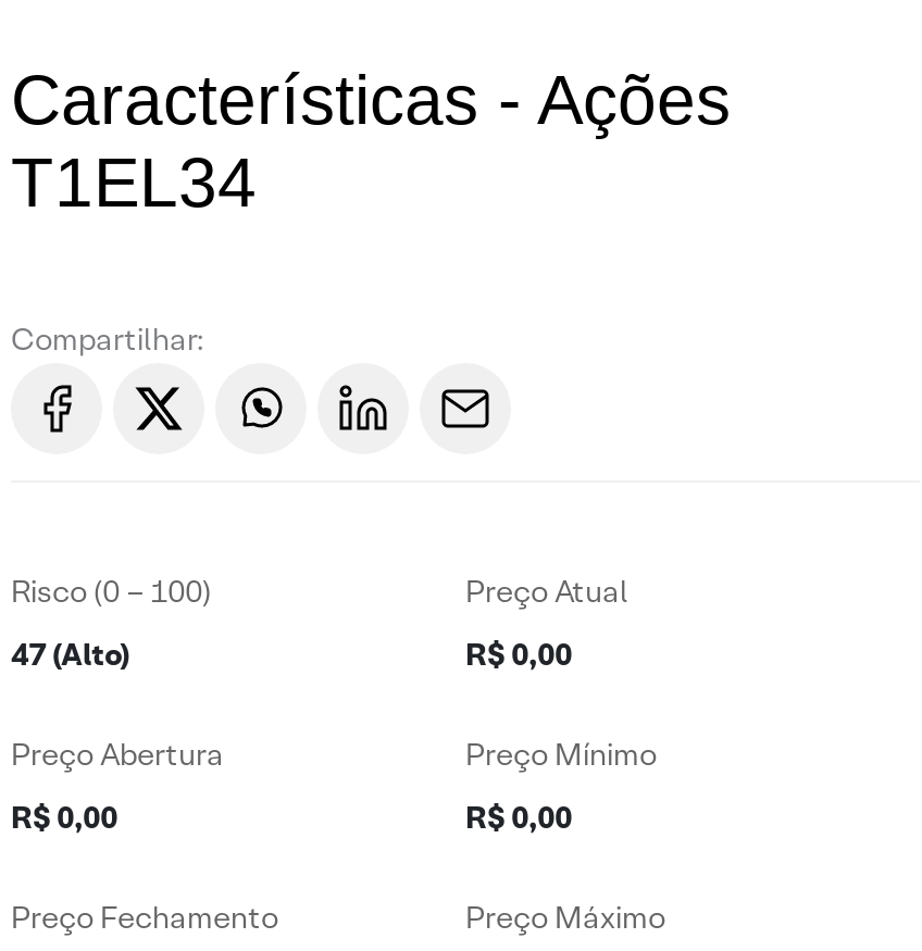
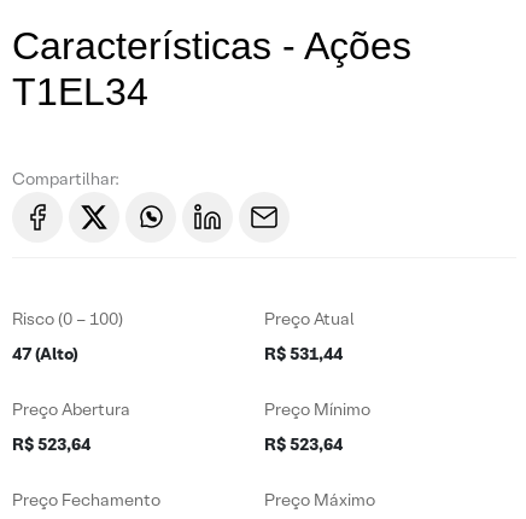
[465,635,572,674] R$ 0,00 -> [264,343,343,365] R$ 531,44
[11,798,117,837] R$ 0,00 -> [12,433,90,455] R$ 523,64
[465,798,572,837] R$ 0,00 -> [264,433,343,455] R$ 523,64

